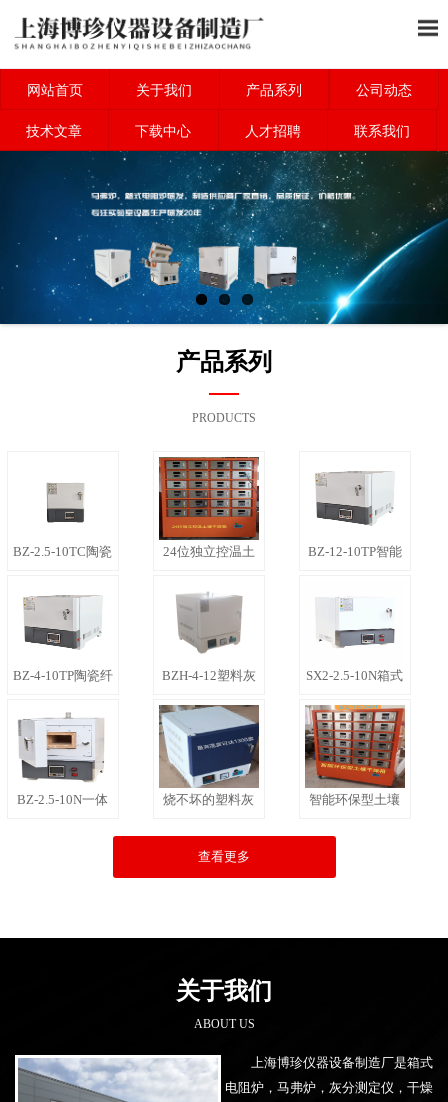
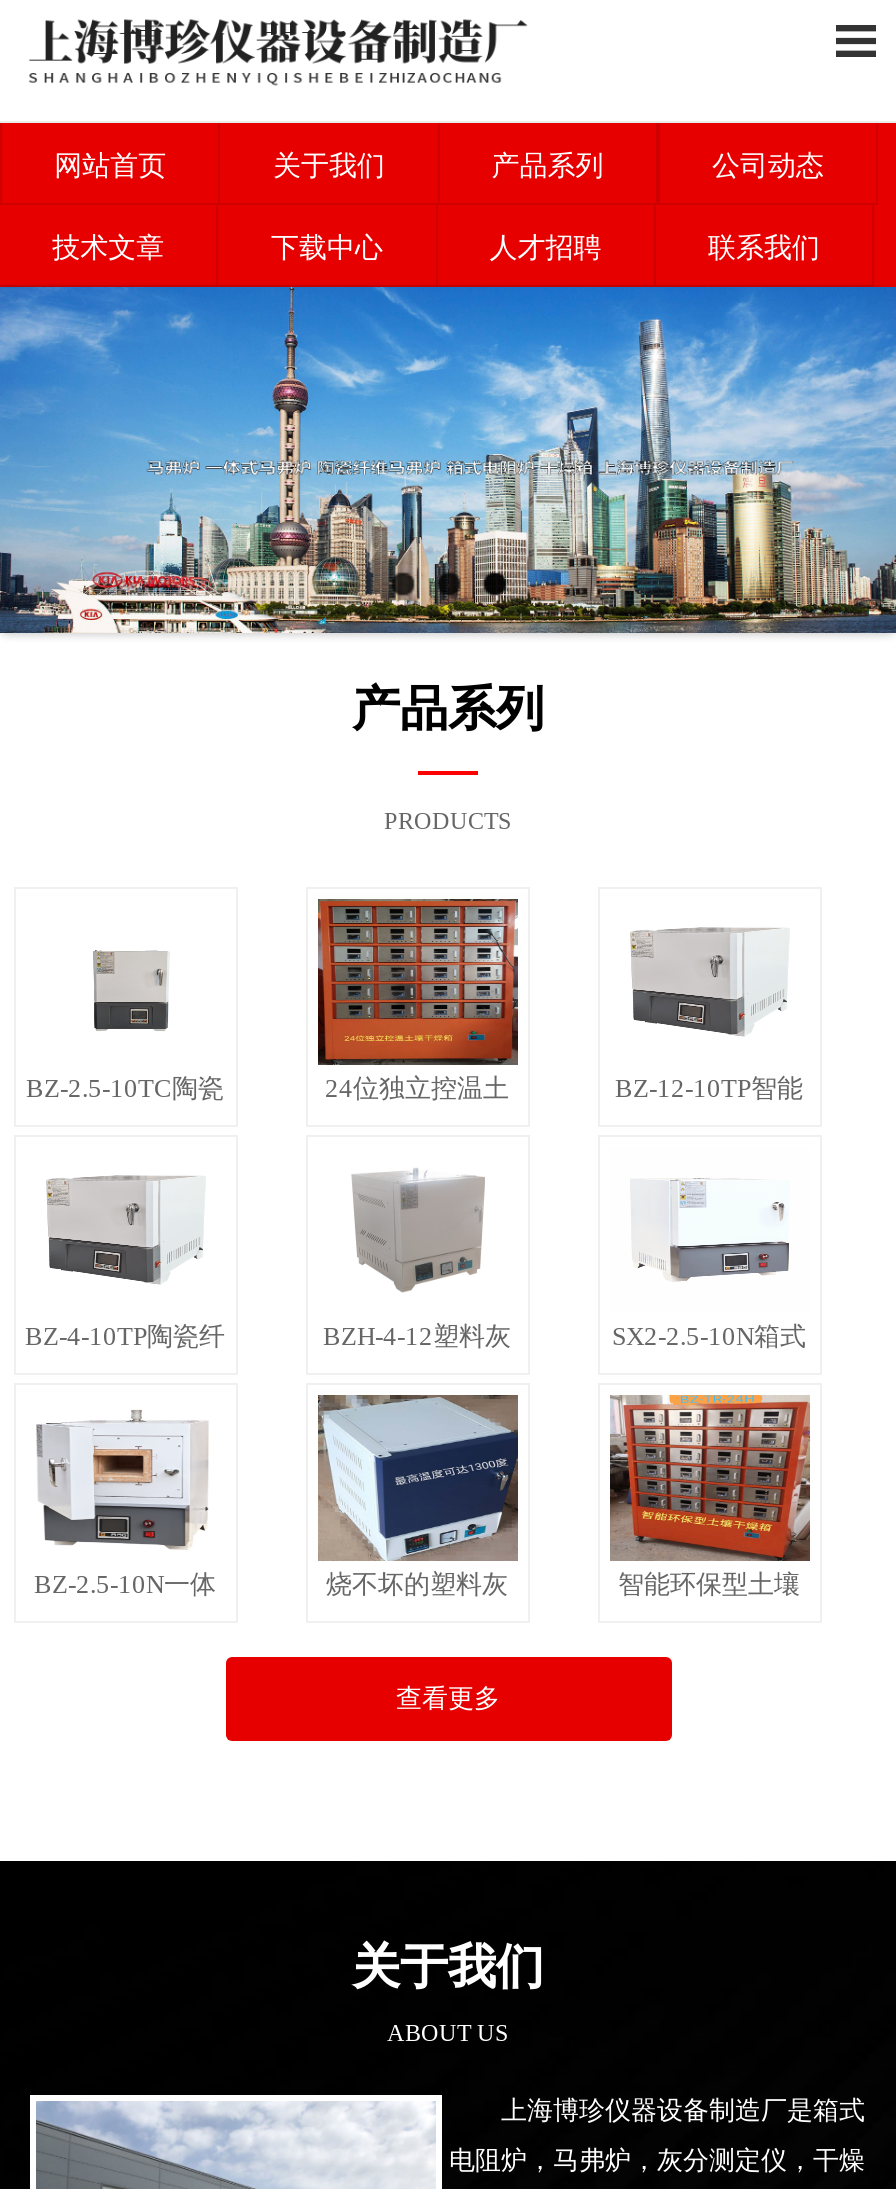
[3,150,445,325] [image] -> [6,285,890,635] [image]

